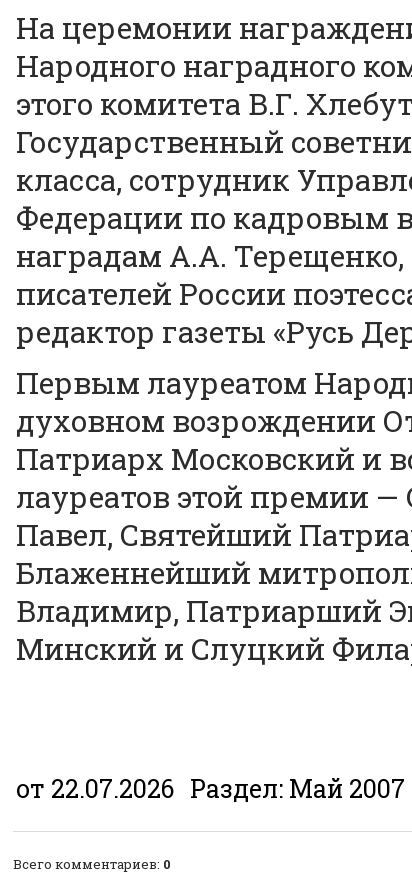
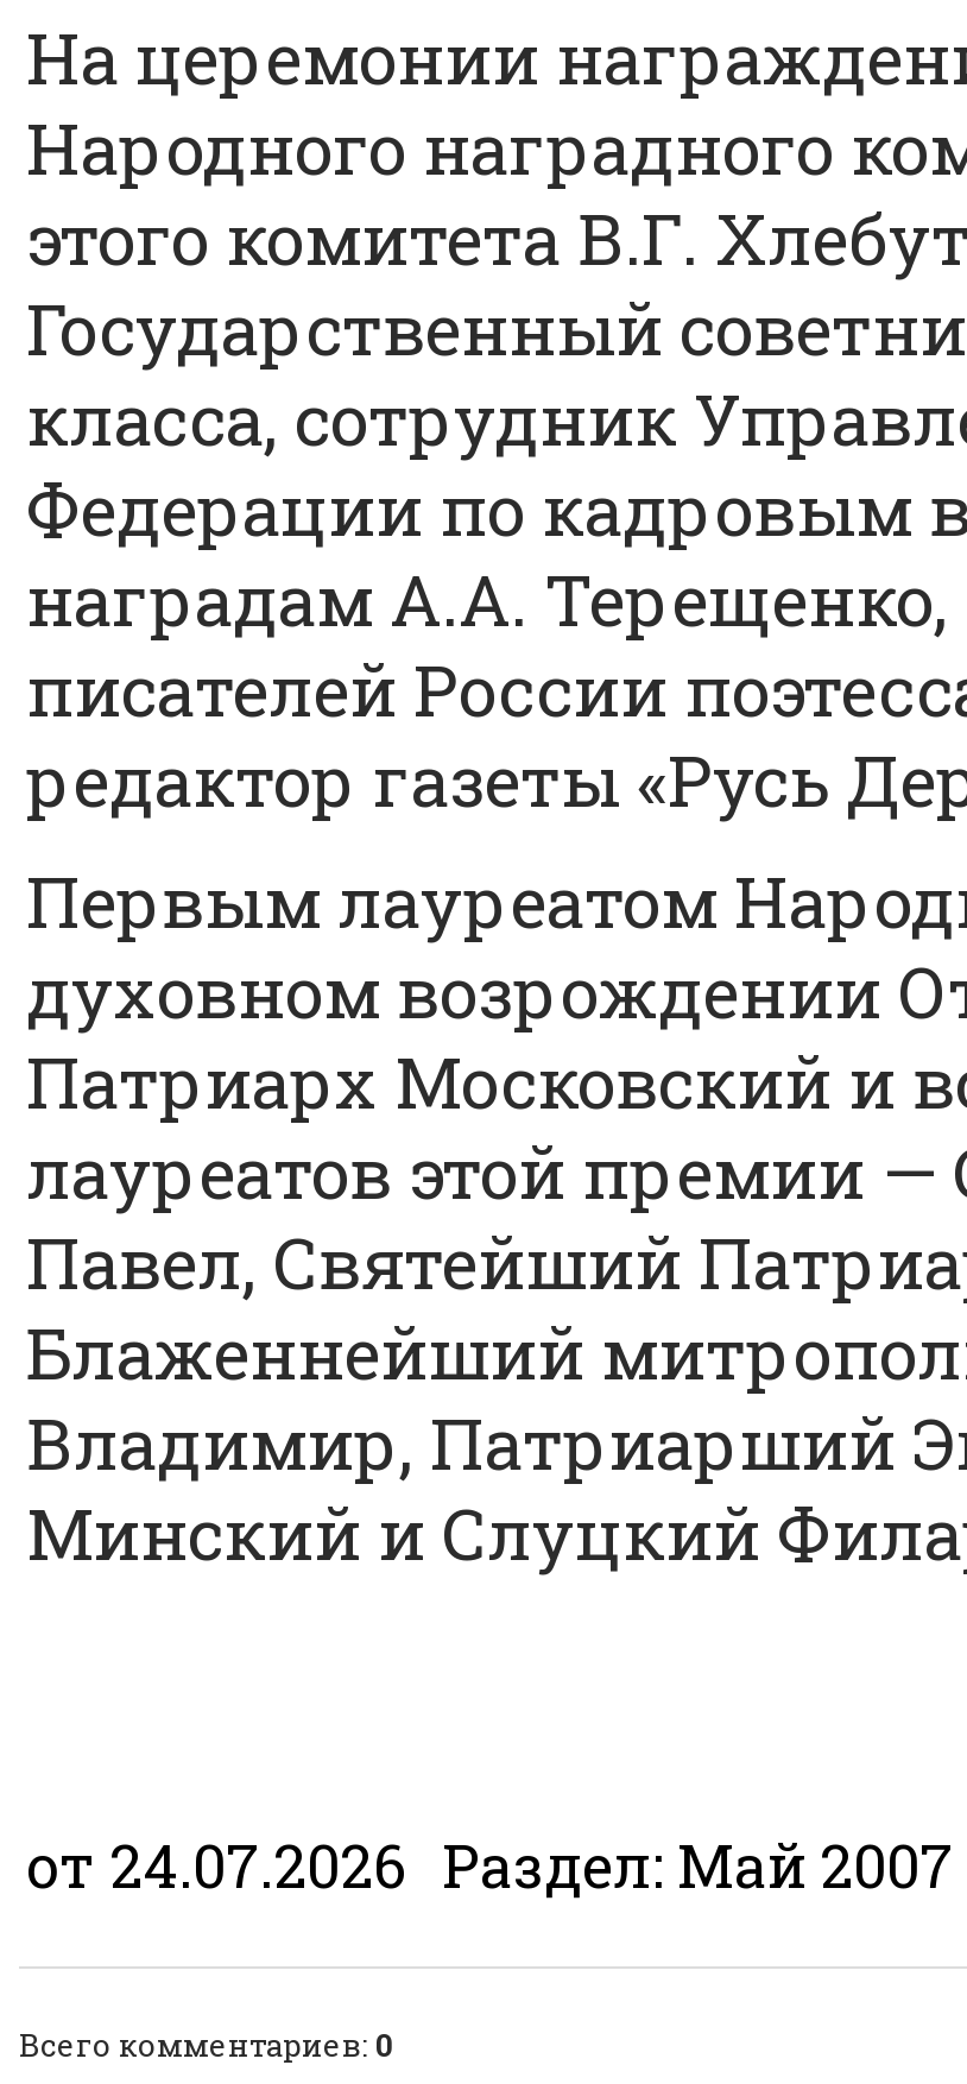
[16,772,405,805] от 22.07.2026 Раздел: Май 2007 -> [26,1827,953,1906] от 24.07.2026 Раздел: Май 2007

